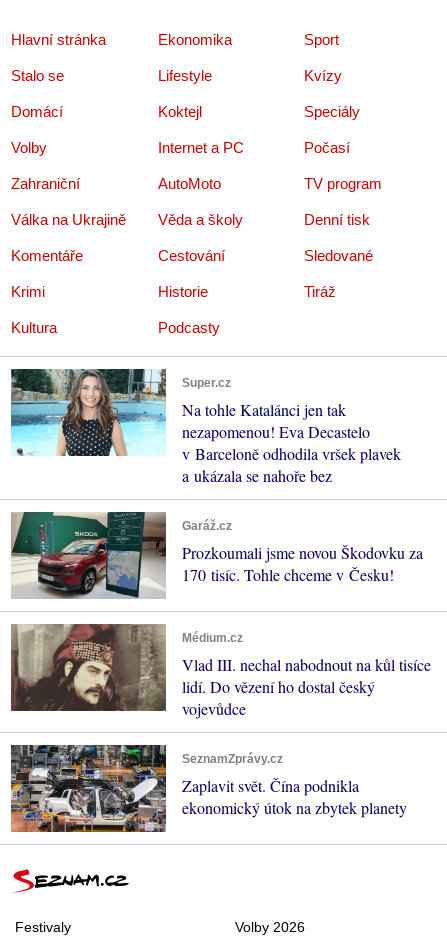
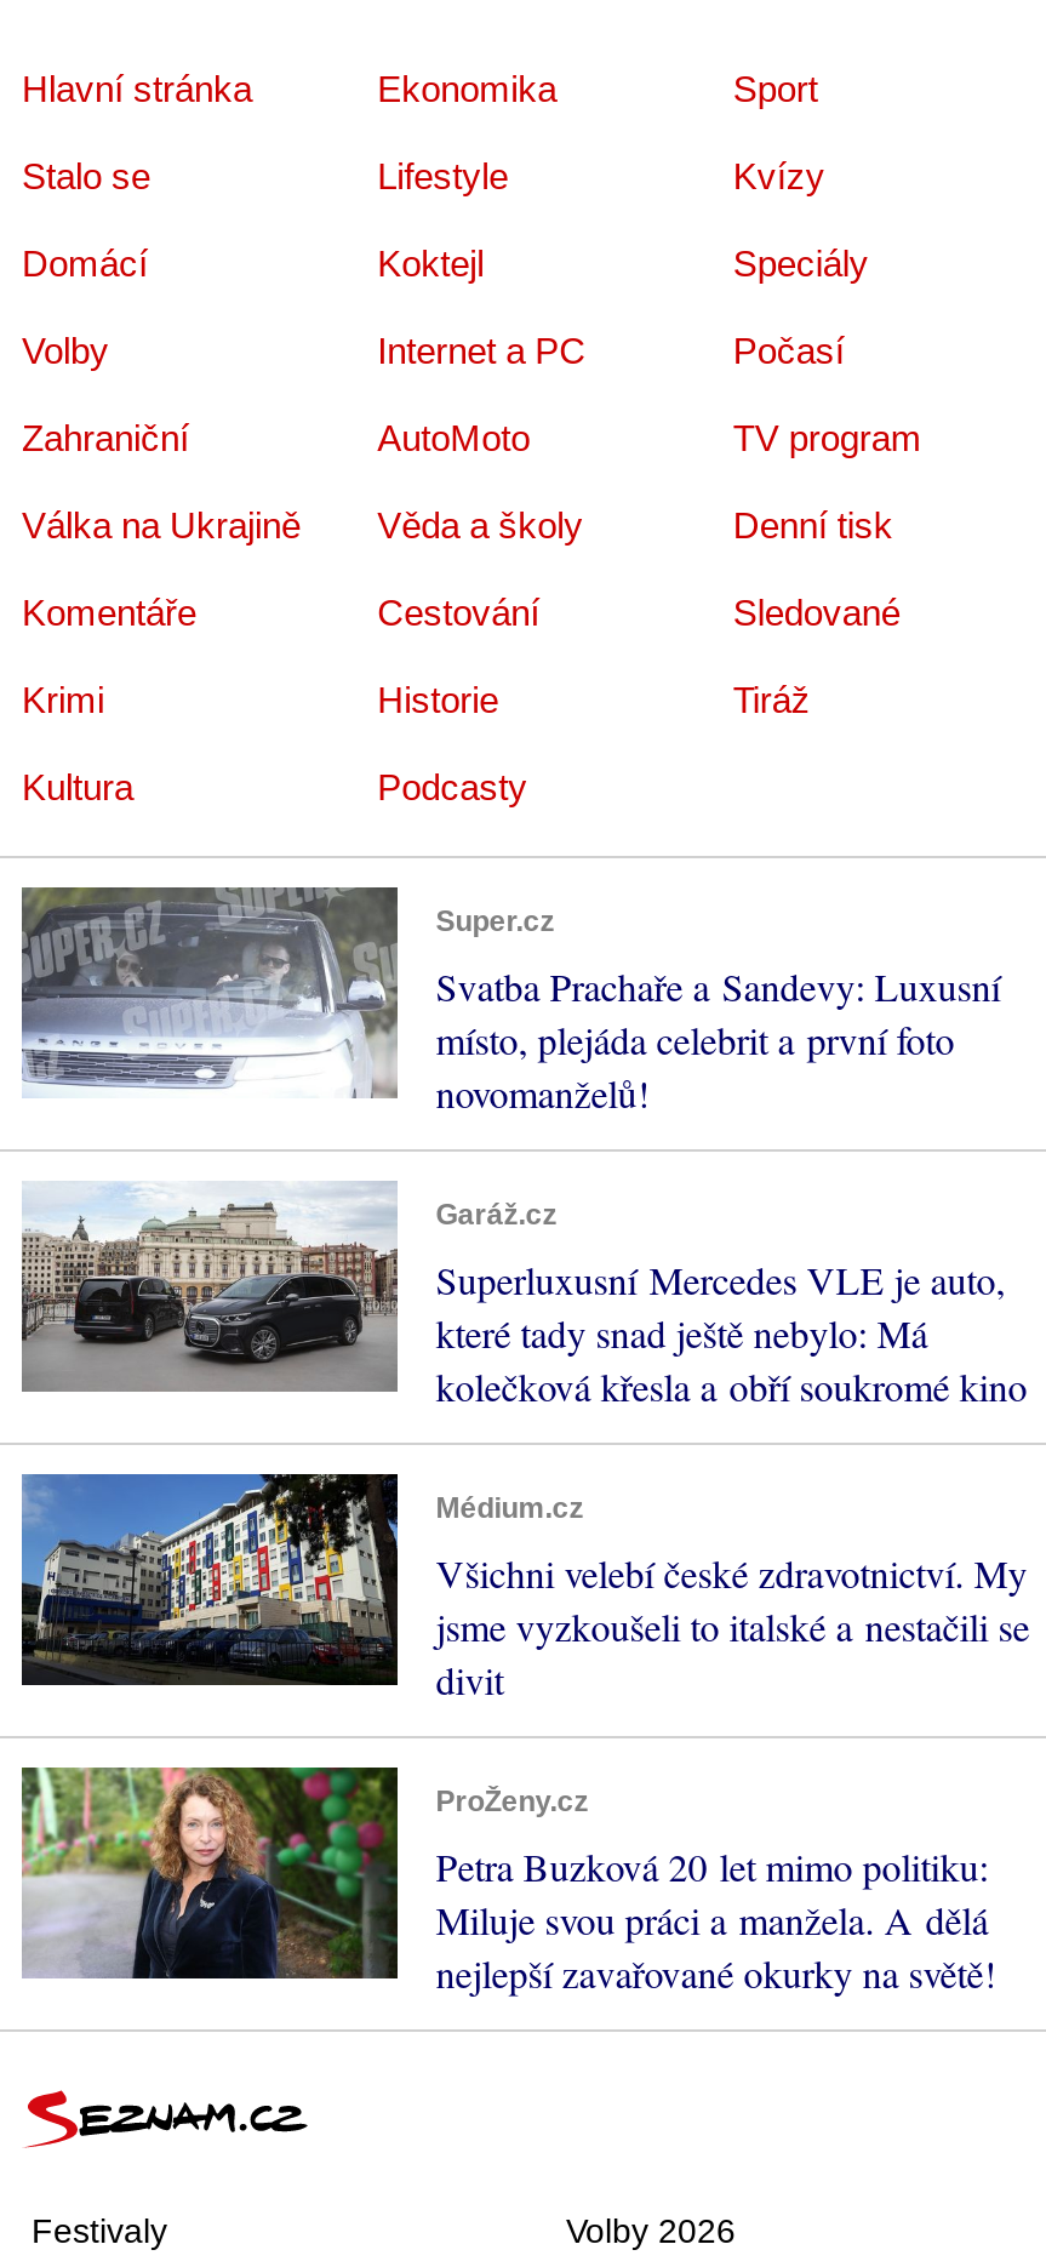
[11,368,401,486] [image] | Na tohle Katalánci jen tak | nezapomenou! Eva Decastelo | v Barceloně odhodila vršek plavek | a ukázala se nahoře bez -> [19,885,1000,1117] [image] | Svatba Prachaře a Sandevy: Luxusní | místo, plejáda celebrit a první foto | novomanželů!
[11,511,423,598] [image] | Prozkoumali jsme novou Škodovku za | 170 tisíc. Tohle chceme v Česku! -> [19,1181,1027,1411] [image] | Superluxusní Mercedes VLE je auto, | které tady snad ještě nebylo: Má | kolečková křesla a obří soukromé kino
moved [182,519,232,533] -> [436,1197,557,1231]: Garáž.cz
[10,623,431,719] [image] | Vlad III. nechal nabodnout na kůl tisíce | lidí. Do vězení ho dostal český | vojevůdce -> [19,1472,1030,1704] [image] | Všichni velebí české zdravotnictví. My | jsme vyzkoušeli to italské a nestačili se | divit
[10,744,407,833] [image] | SeznamZprávy.cz | Zaplavit svět. Čína podnikla | ekonomický útok na zbytek planety -> [22,1765,996,1997] [image] | ProŽeny.cz | Petra Buzková 20 let mimo politiku: | Miluje svou práci a manžela. A dělá | nejlepší zavařované okurky na světě!

